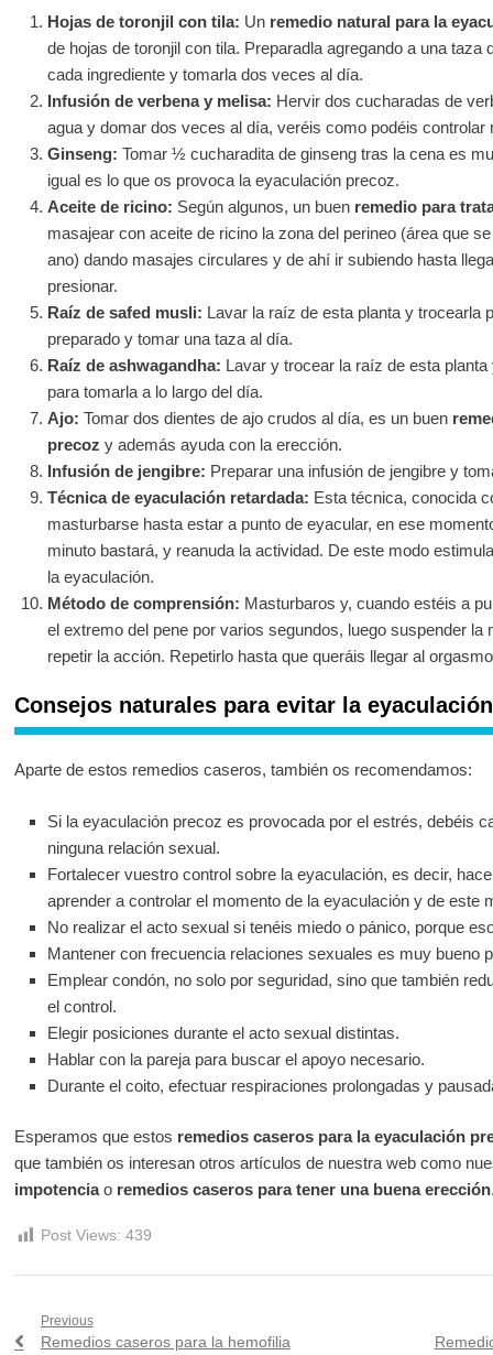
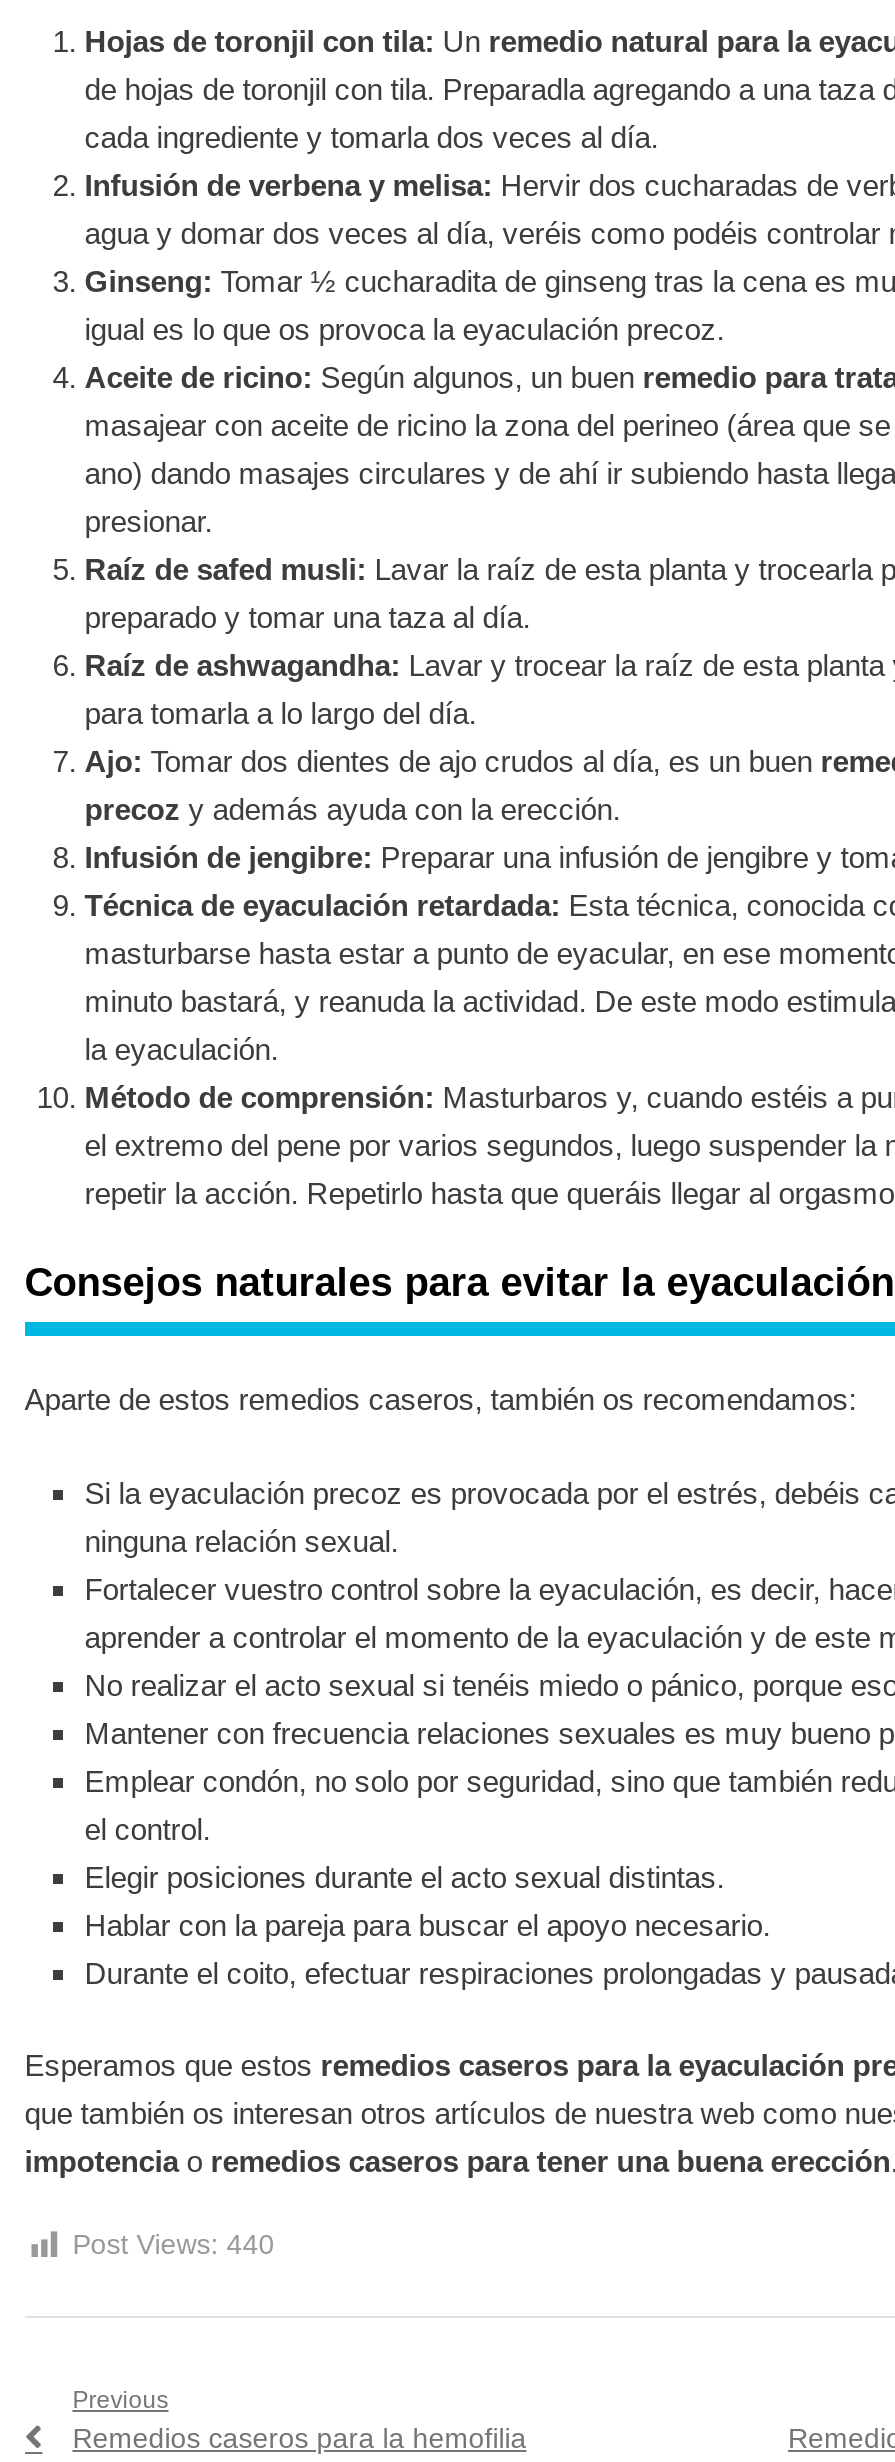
[40,1227,152,1244] Post Views: 439 -> [72,2229,274,2261] Post Views: 440

